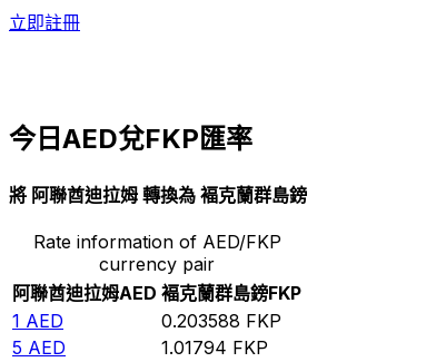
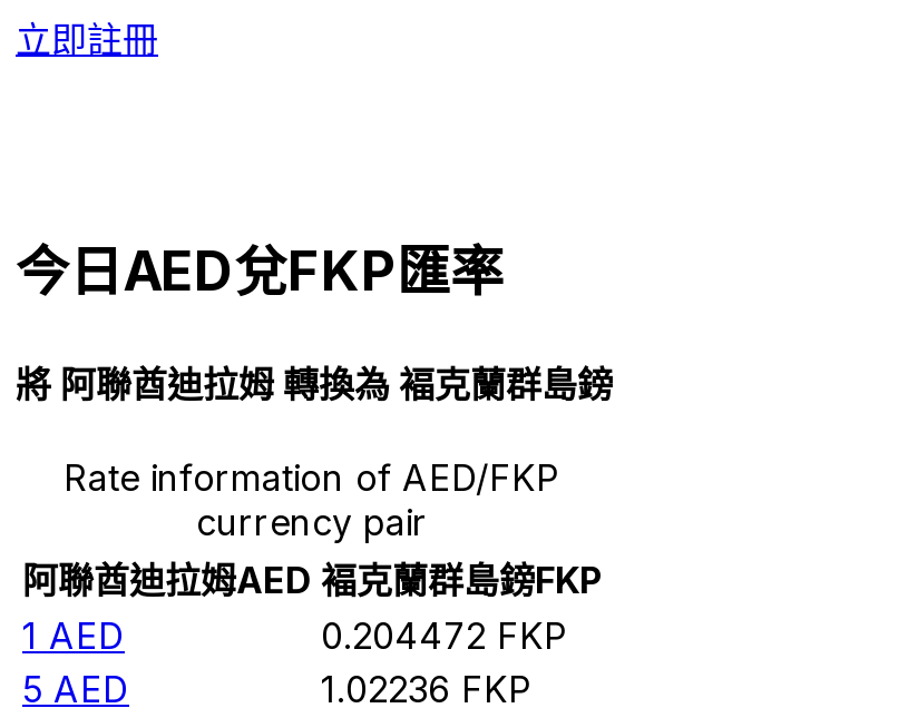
[161,309,281,332] 0.203588 FKP -> [321,613,568,657] 0.204472 FKP
[161,336,268,358] 1.01794 FKP -> [321,666,533,711] 1.02236 FKP

